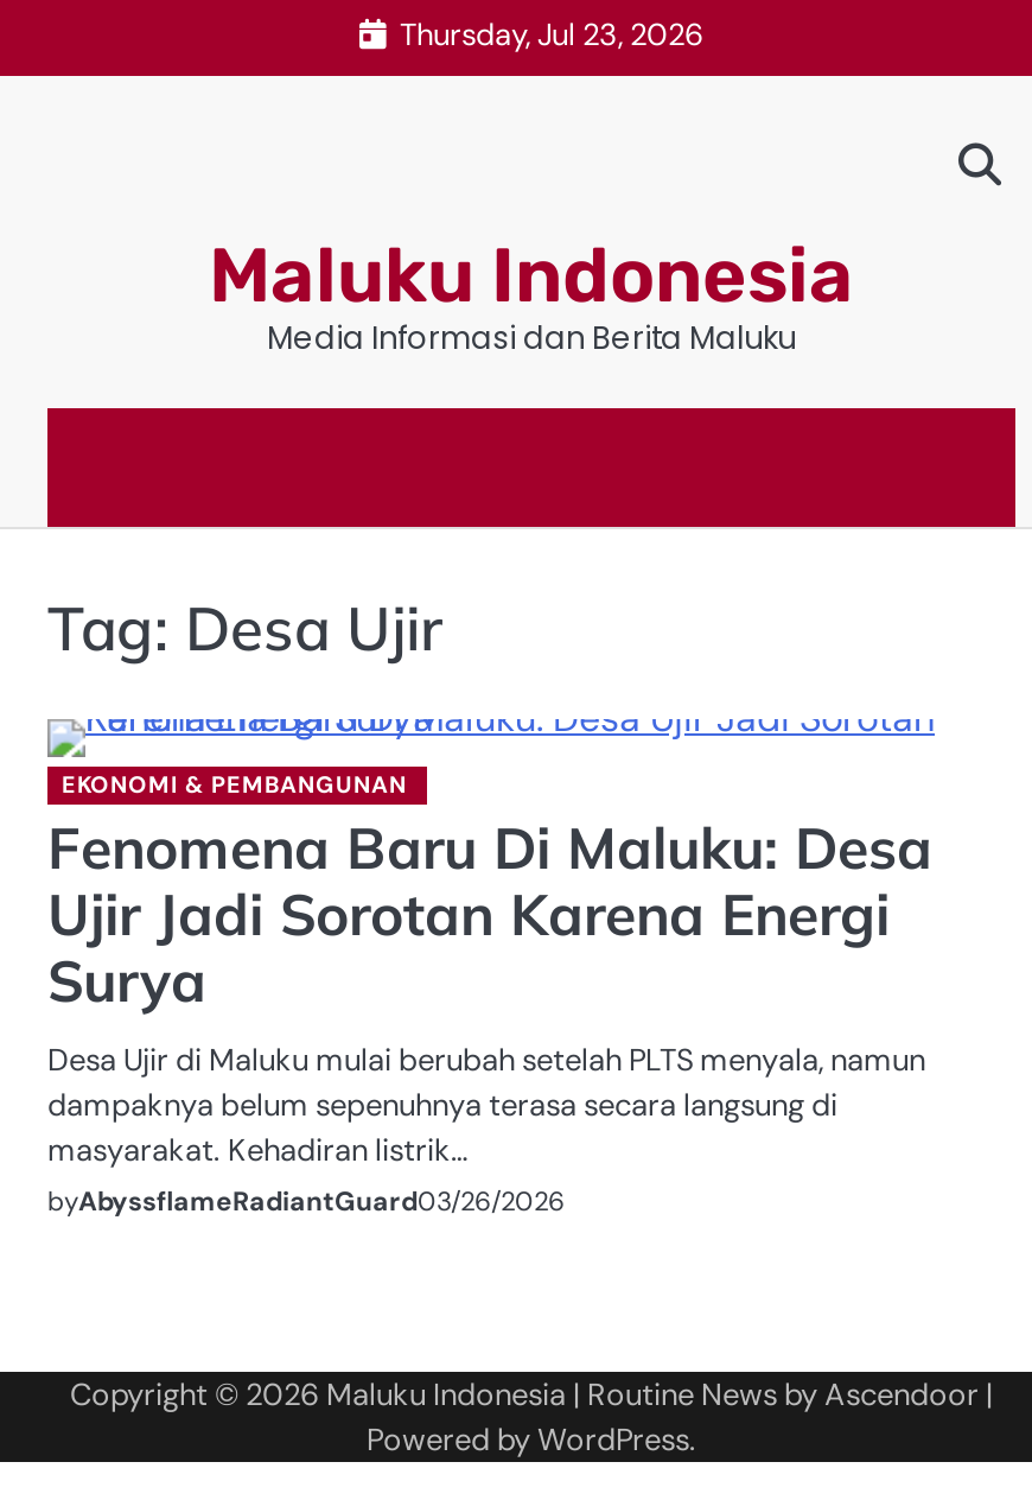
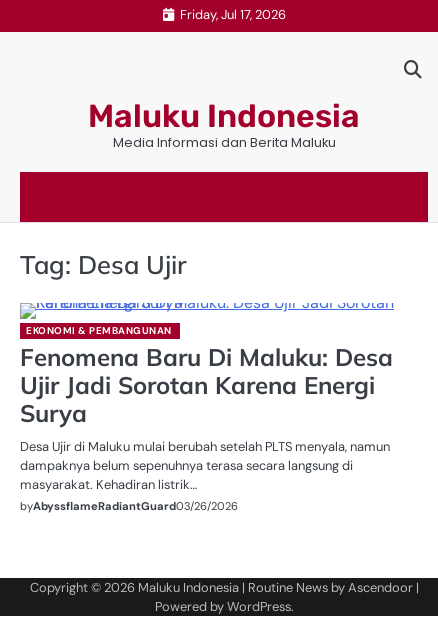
[400,13,703,53] Thursday, Jul 23, 2026 -> [179,5,285,22] Friday, Jul 17, 2026

